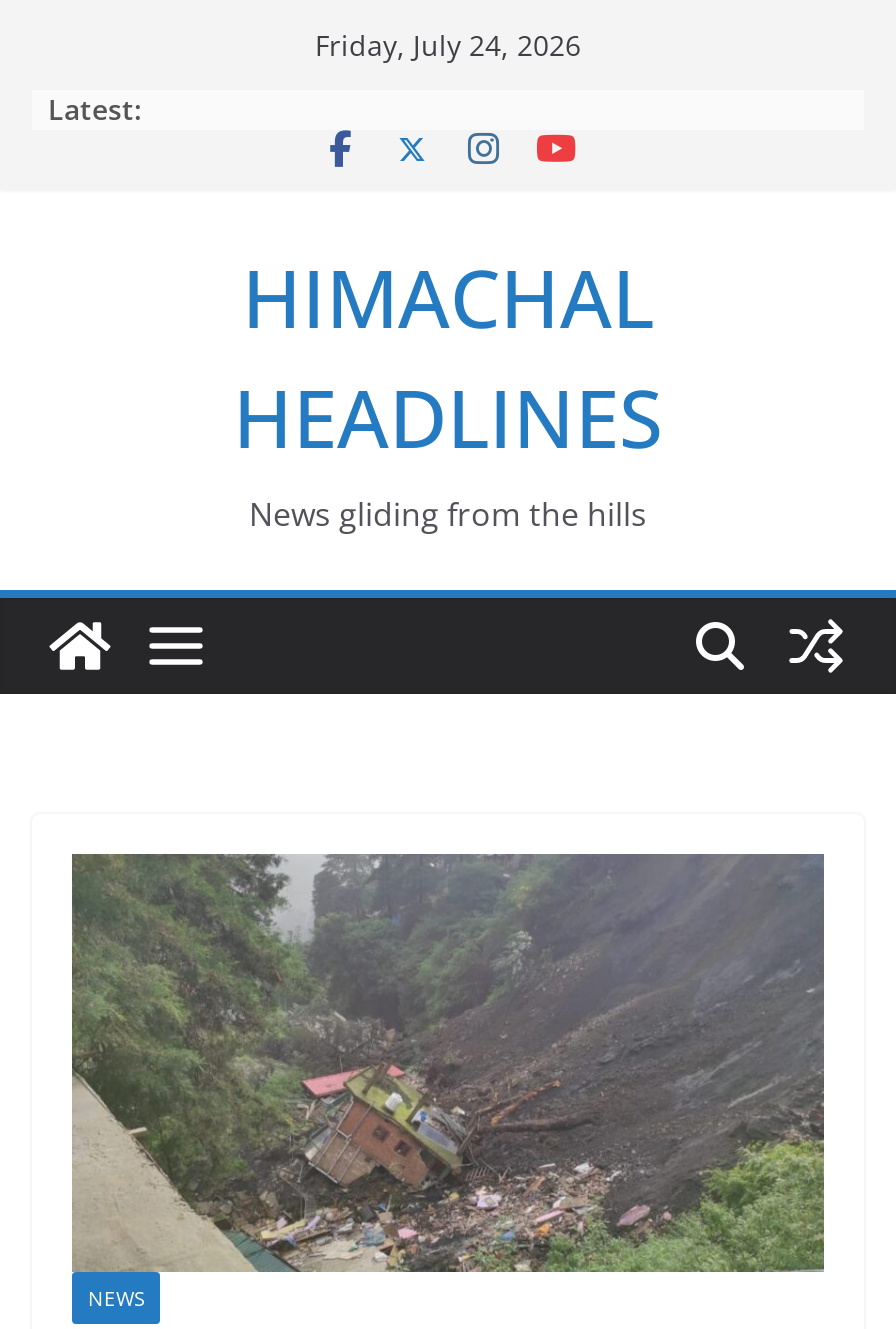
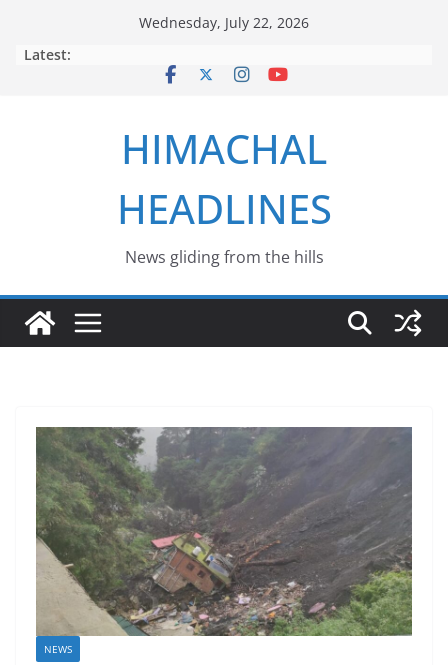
[315,26,581,64] Friday, July 24, 2026 -> [139,13,309,32] Wednesday, July 22, 2026

